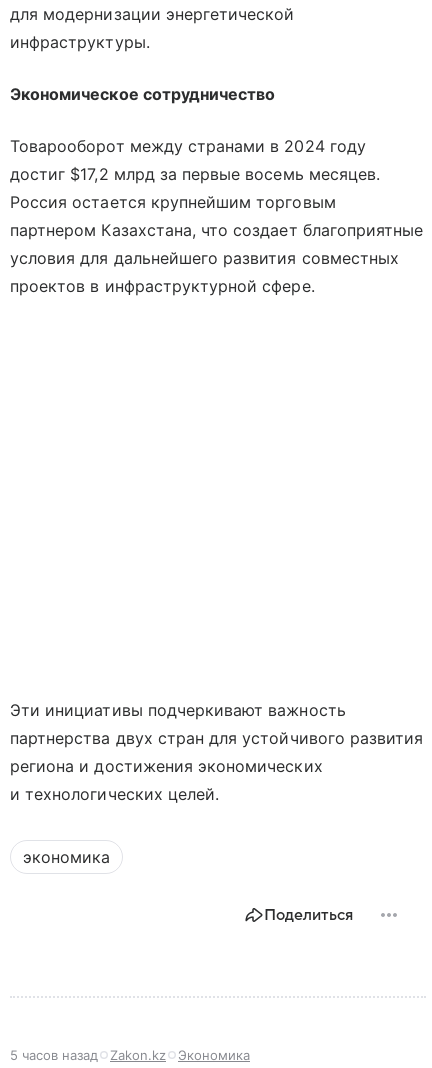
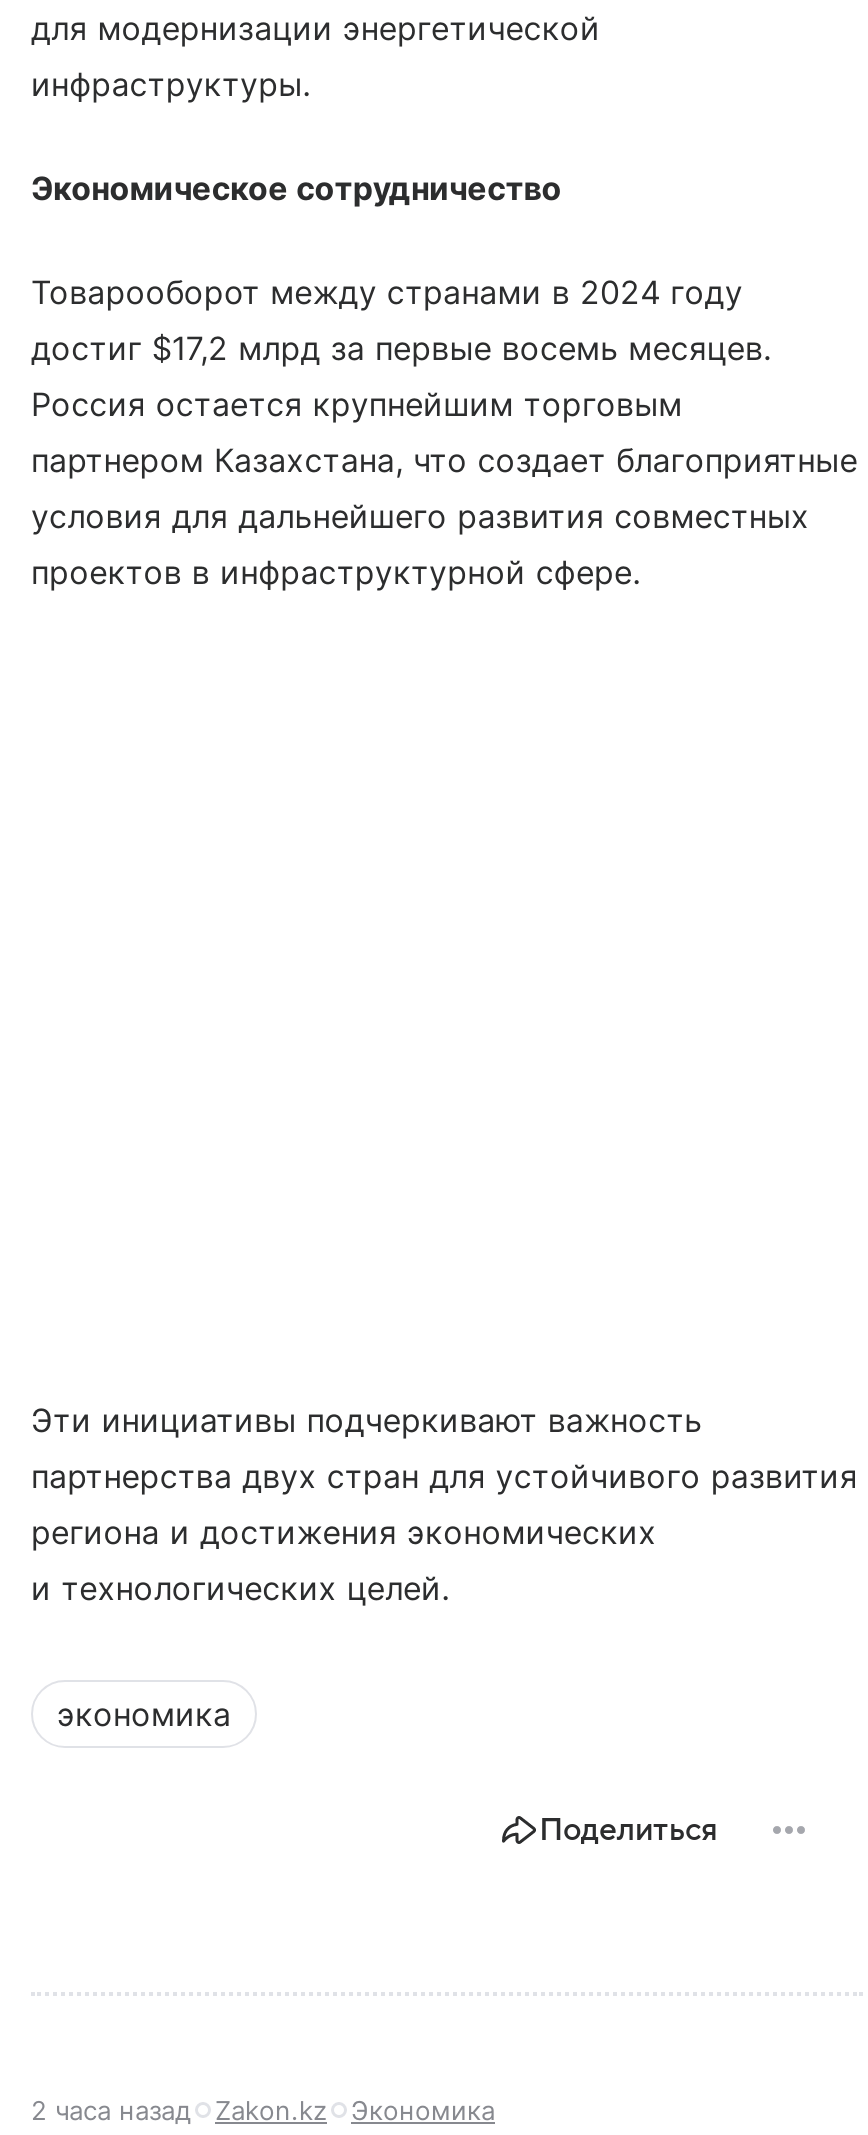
[10,1047,250,1063] 5 часов назад Zakon.kz Экономика -> [31,2093,495,2125] 2 часа назад Zakon.kz Экономика

